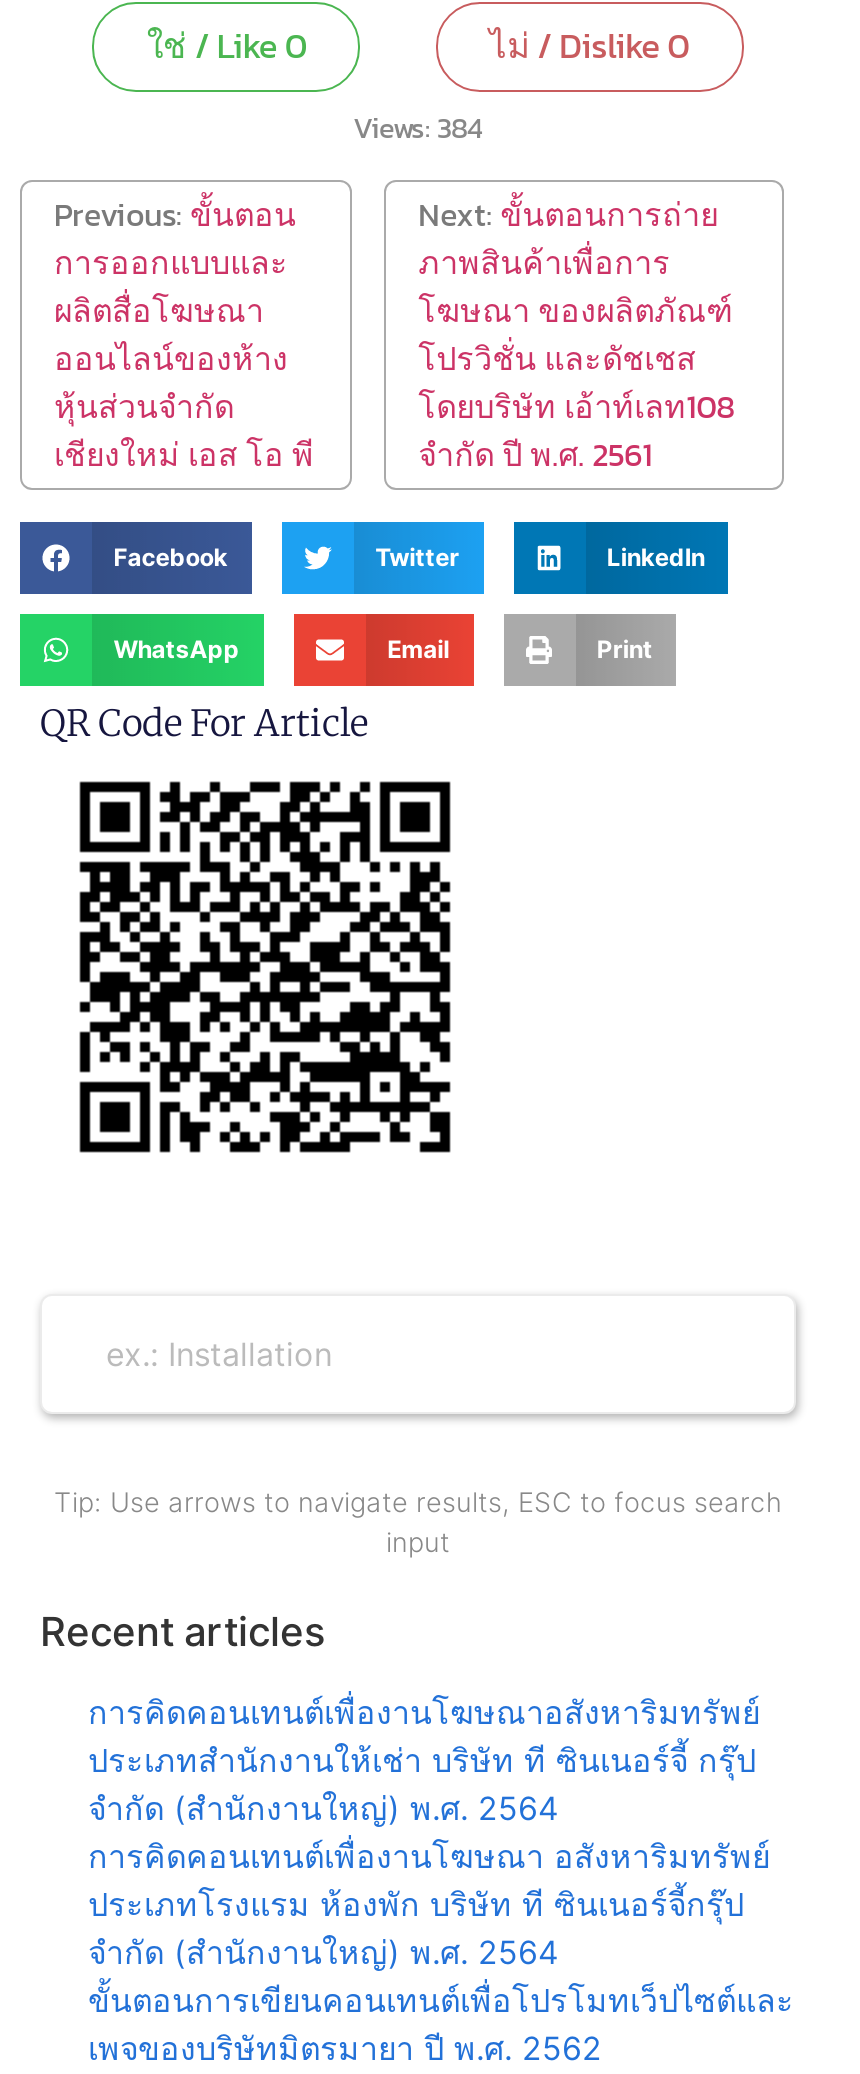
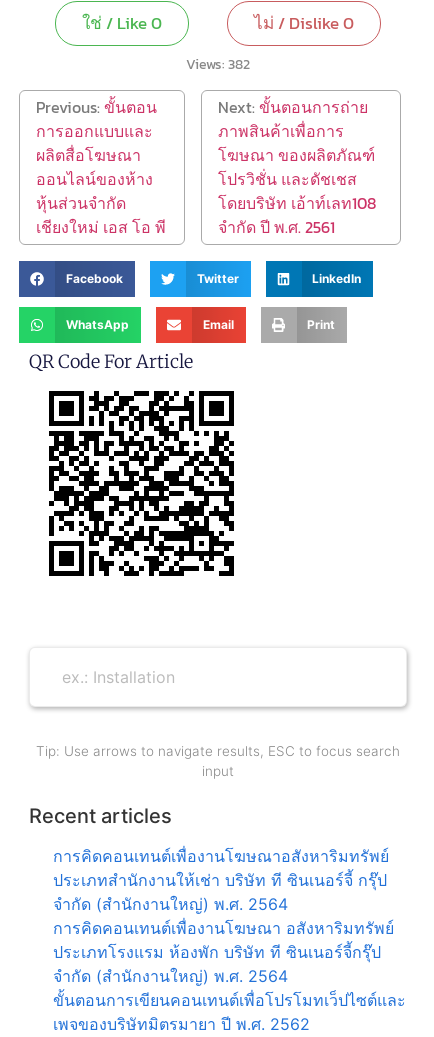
[353,107,483,151] Views: 384 -> [186,53,250,75] Views: 382

